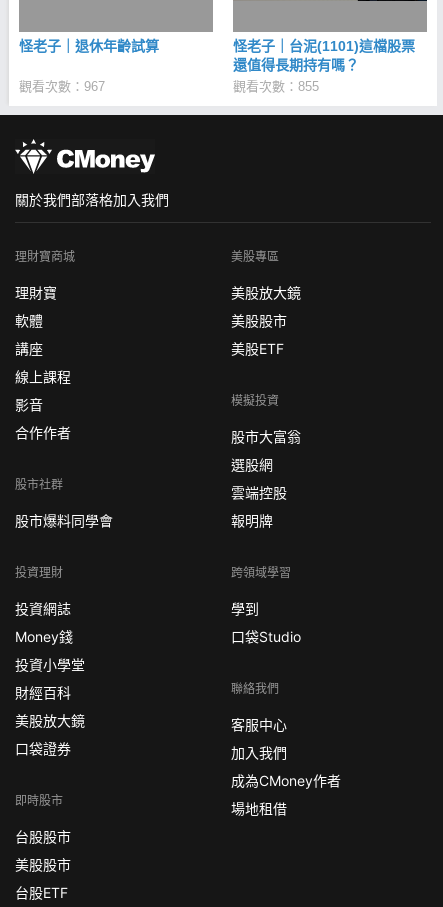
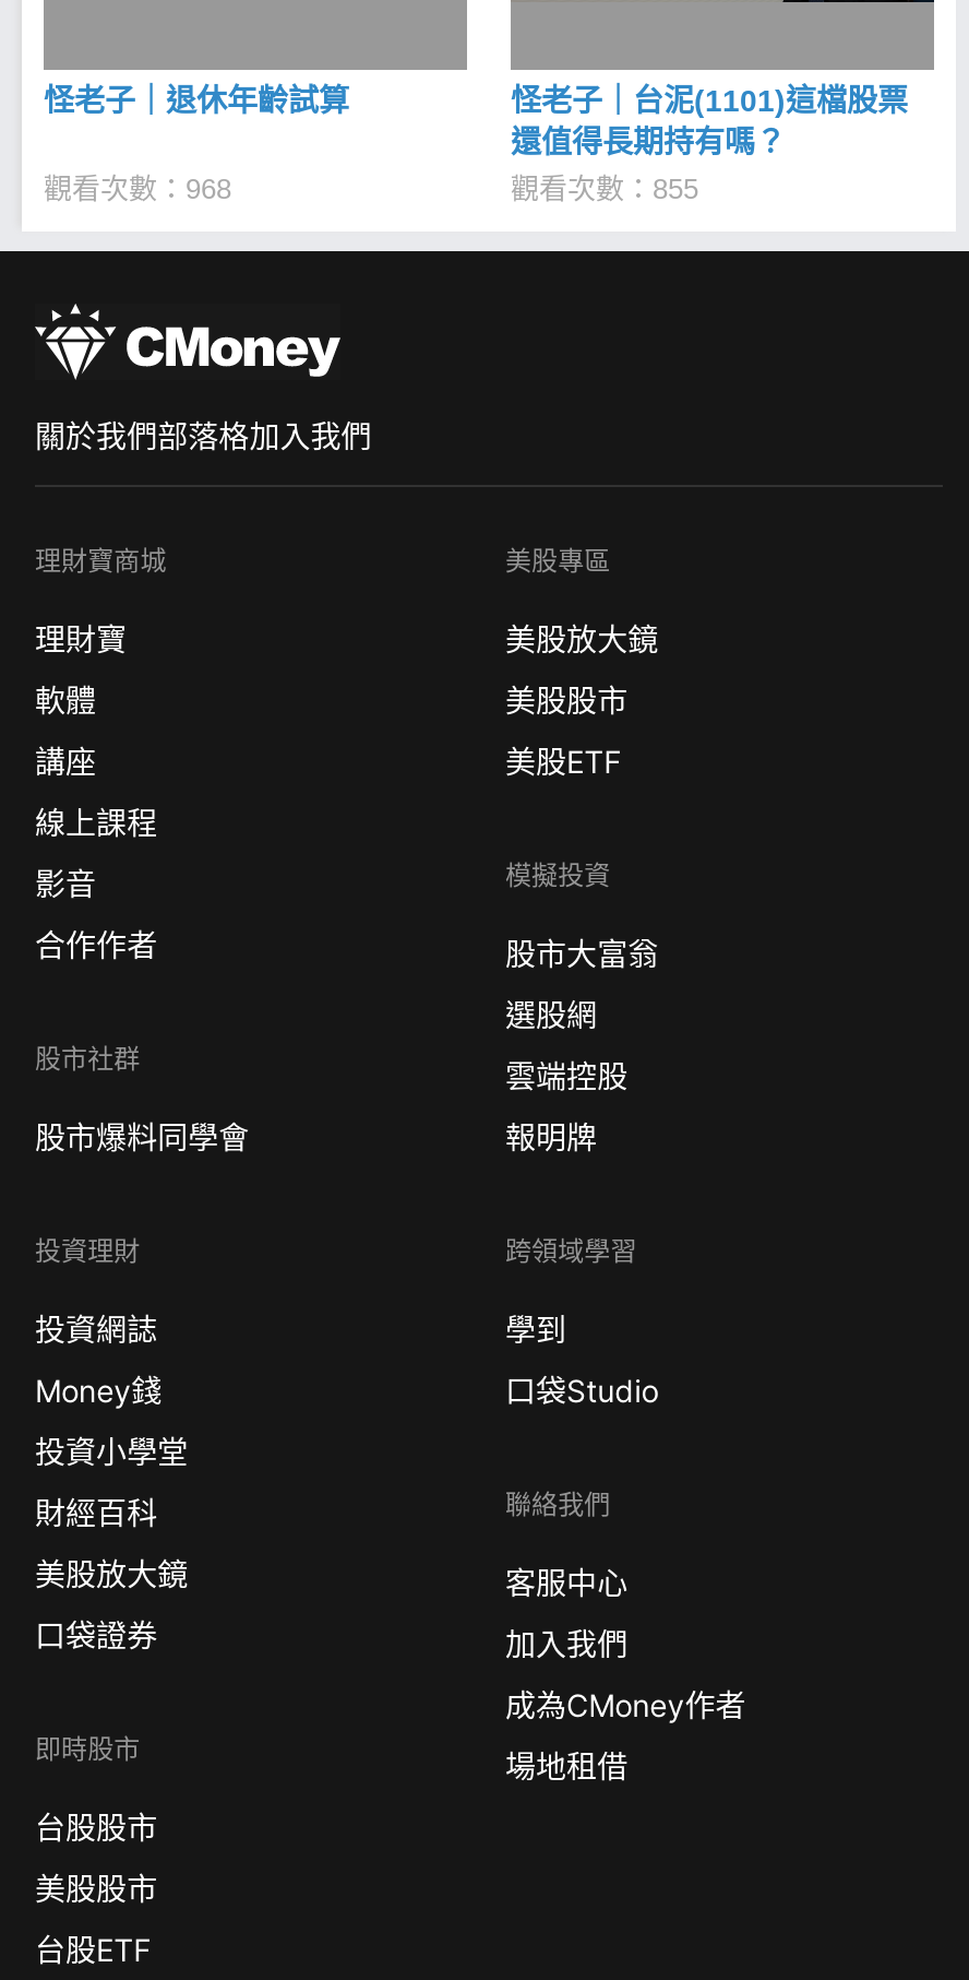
[19,79,105,94] 觀看次數：967 -> [44,172,231,205] 觀看次數：968

